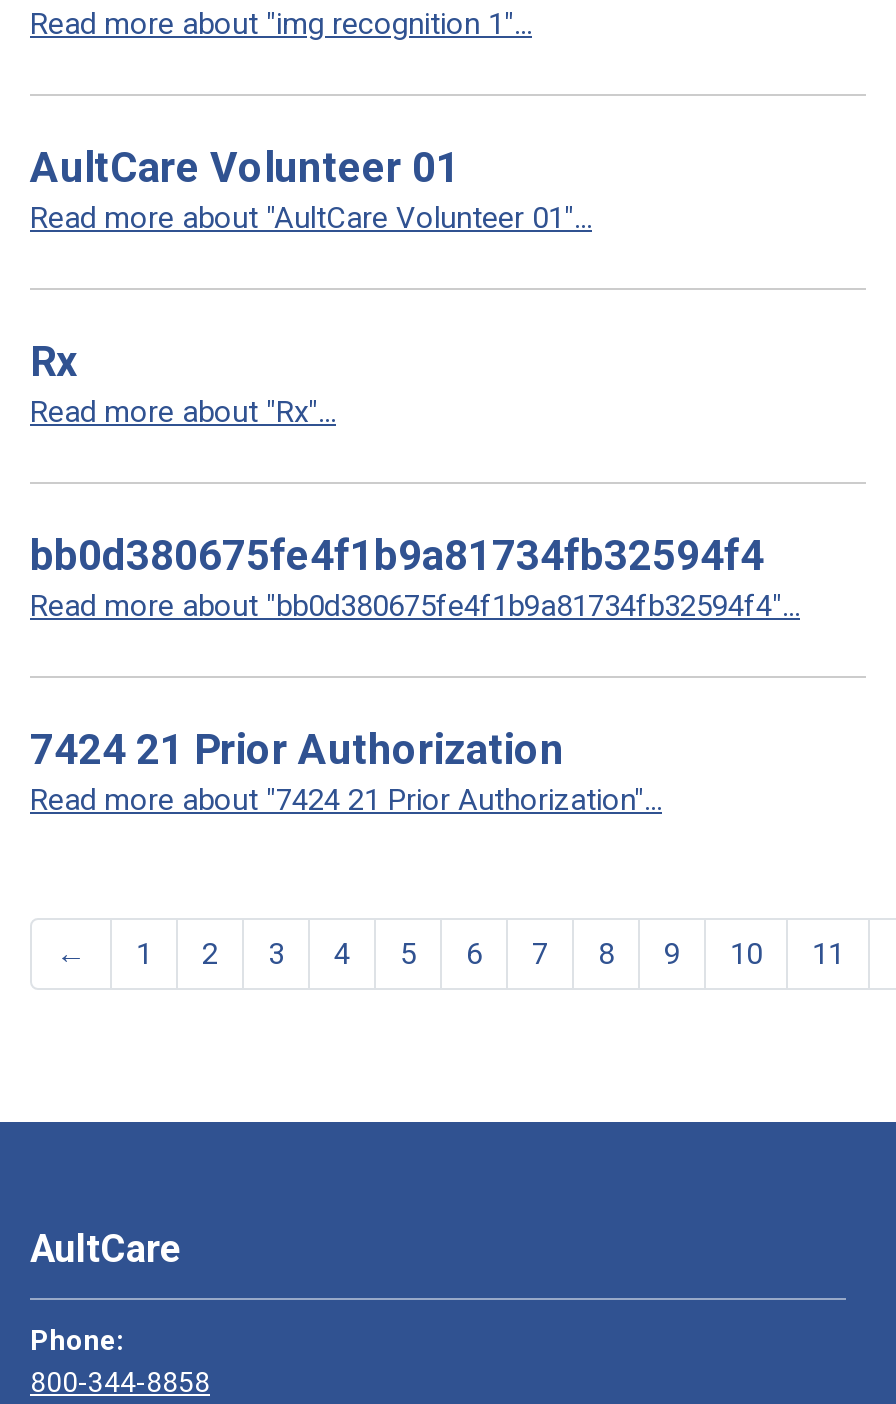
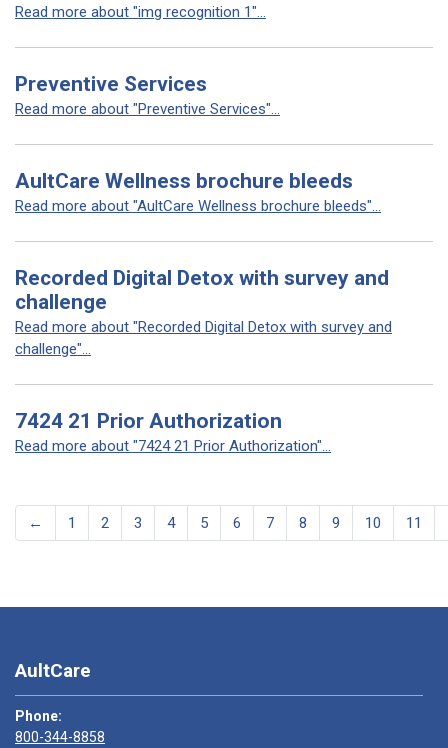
[30,144,592,236] AultCare Volunteer 01 | Read more about "AultCare Volunteer 01"... -> [15,72,280,118] Preventive Services | Read more about "Preventive Services"...
[30,338,336,430] Rx | Read more about "Rx"... -> [15,169,381,215] AultCare Wellness brochure bleeds | Read more about "AultCare Wellness brochure bleeds"...
[30,532,800,624] bb0d380675fe4f1b9a81734fb32594f4 | Read more about "bb0d380675fe4f1b9a81734fb32594f4"... -> [15,266,392,358] Recorded Digital Detox with survey and | challenge | Read more about "Recorded Digital Detox with survey and | challenge"...

